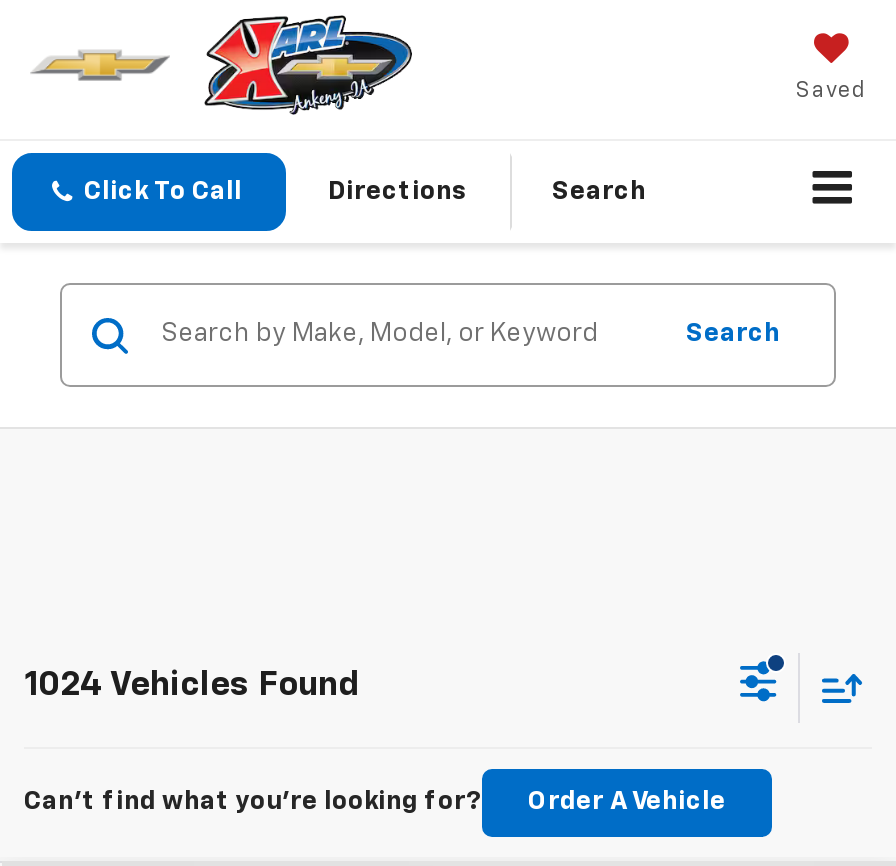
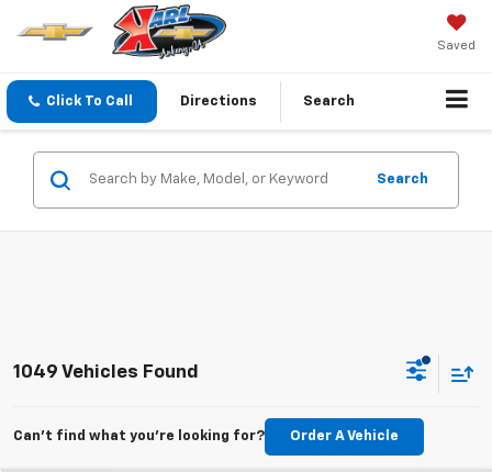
[24,669,360,703] 1024 Vehicles Found -> [13,363,199,382] 1049 Vehicles Found

